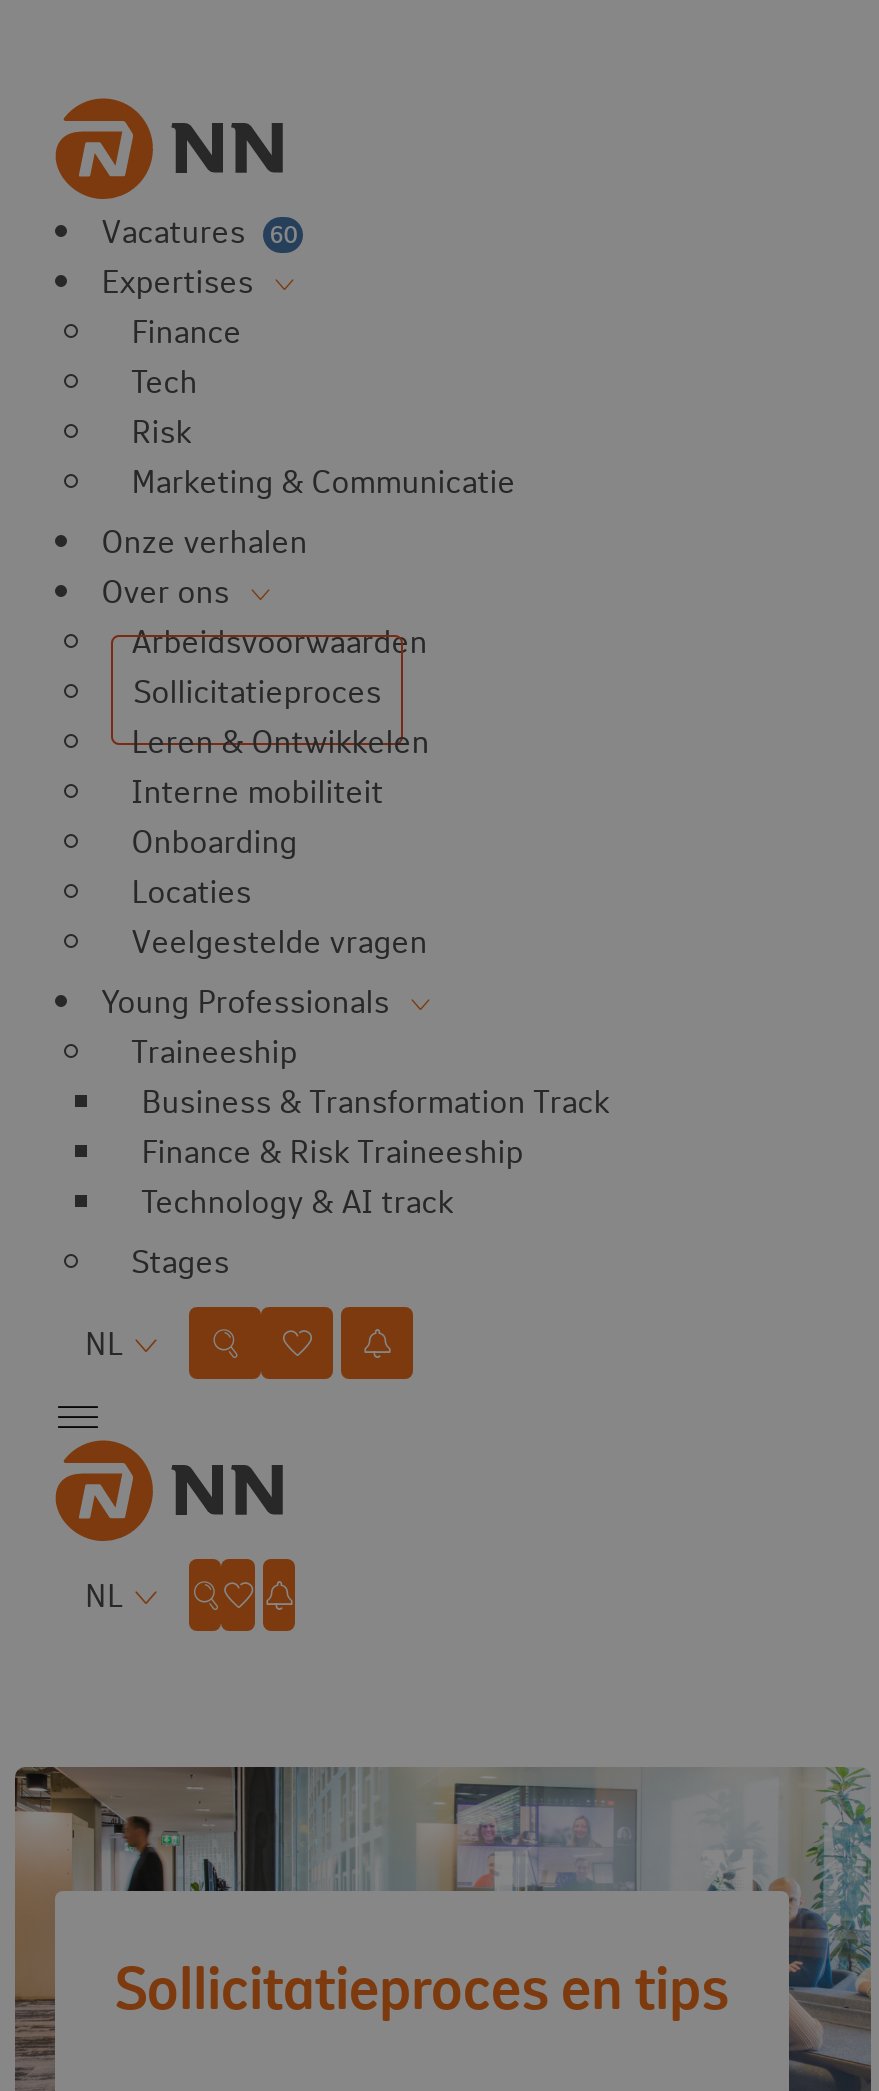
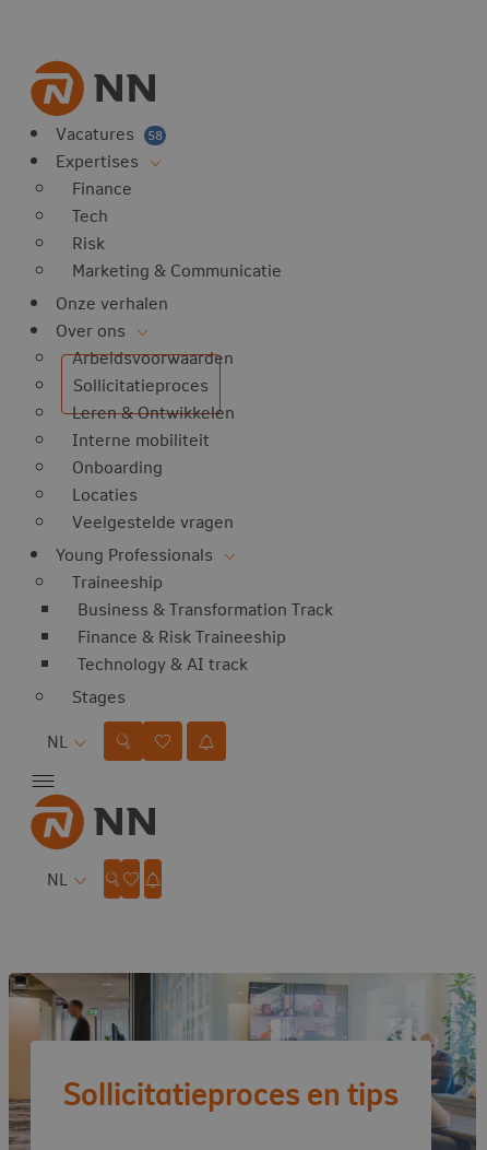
[101,207,297,253] Vacatures 60 -> [56,120,163,145] Vacatures 58

